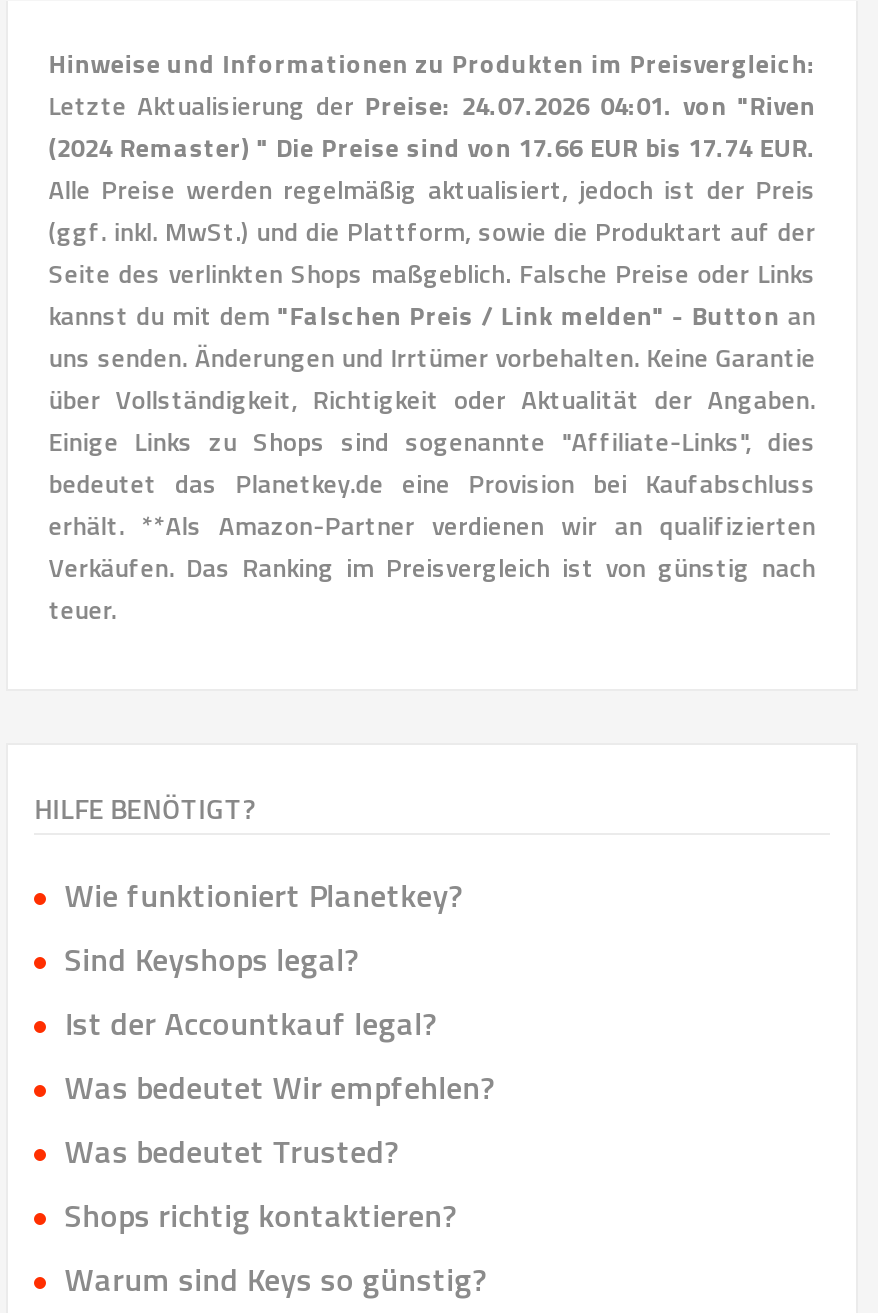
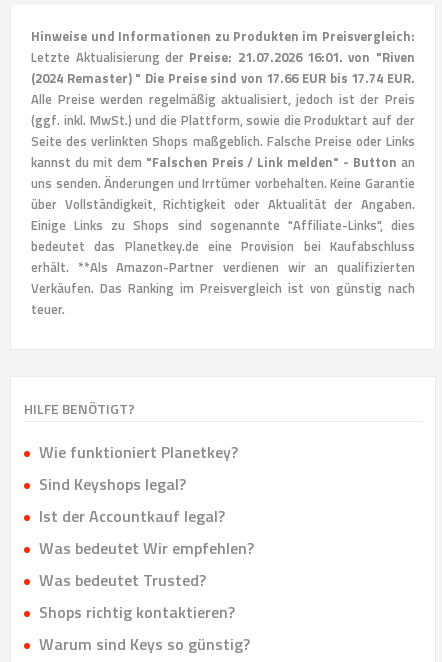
[48,85,816,125] Letzte Aktualisierung der Preise: 24.07.2026 04:01. von "Riven -> [31,47,415,67] Letzte Aktualisierung der Preise: 21.07.2026 16:01. von "Riven

